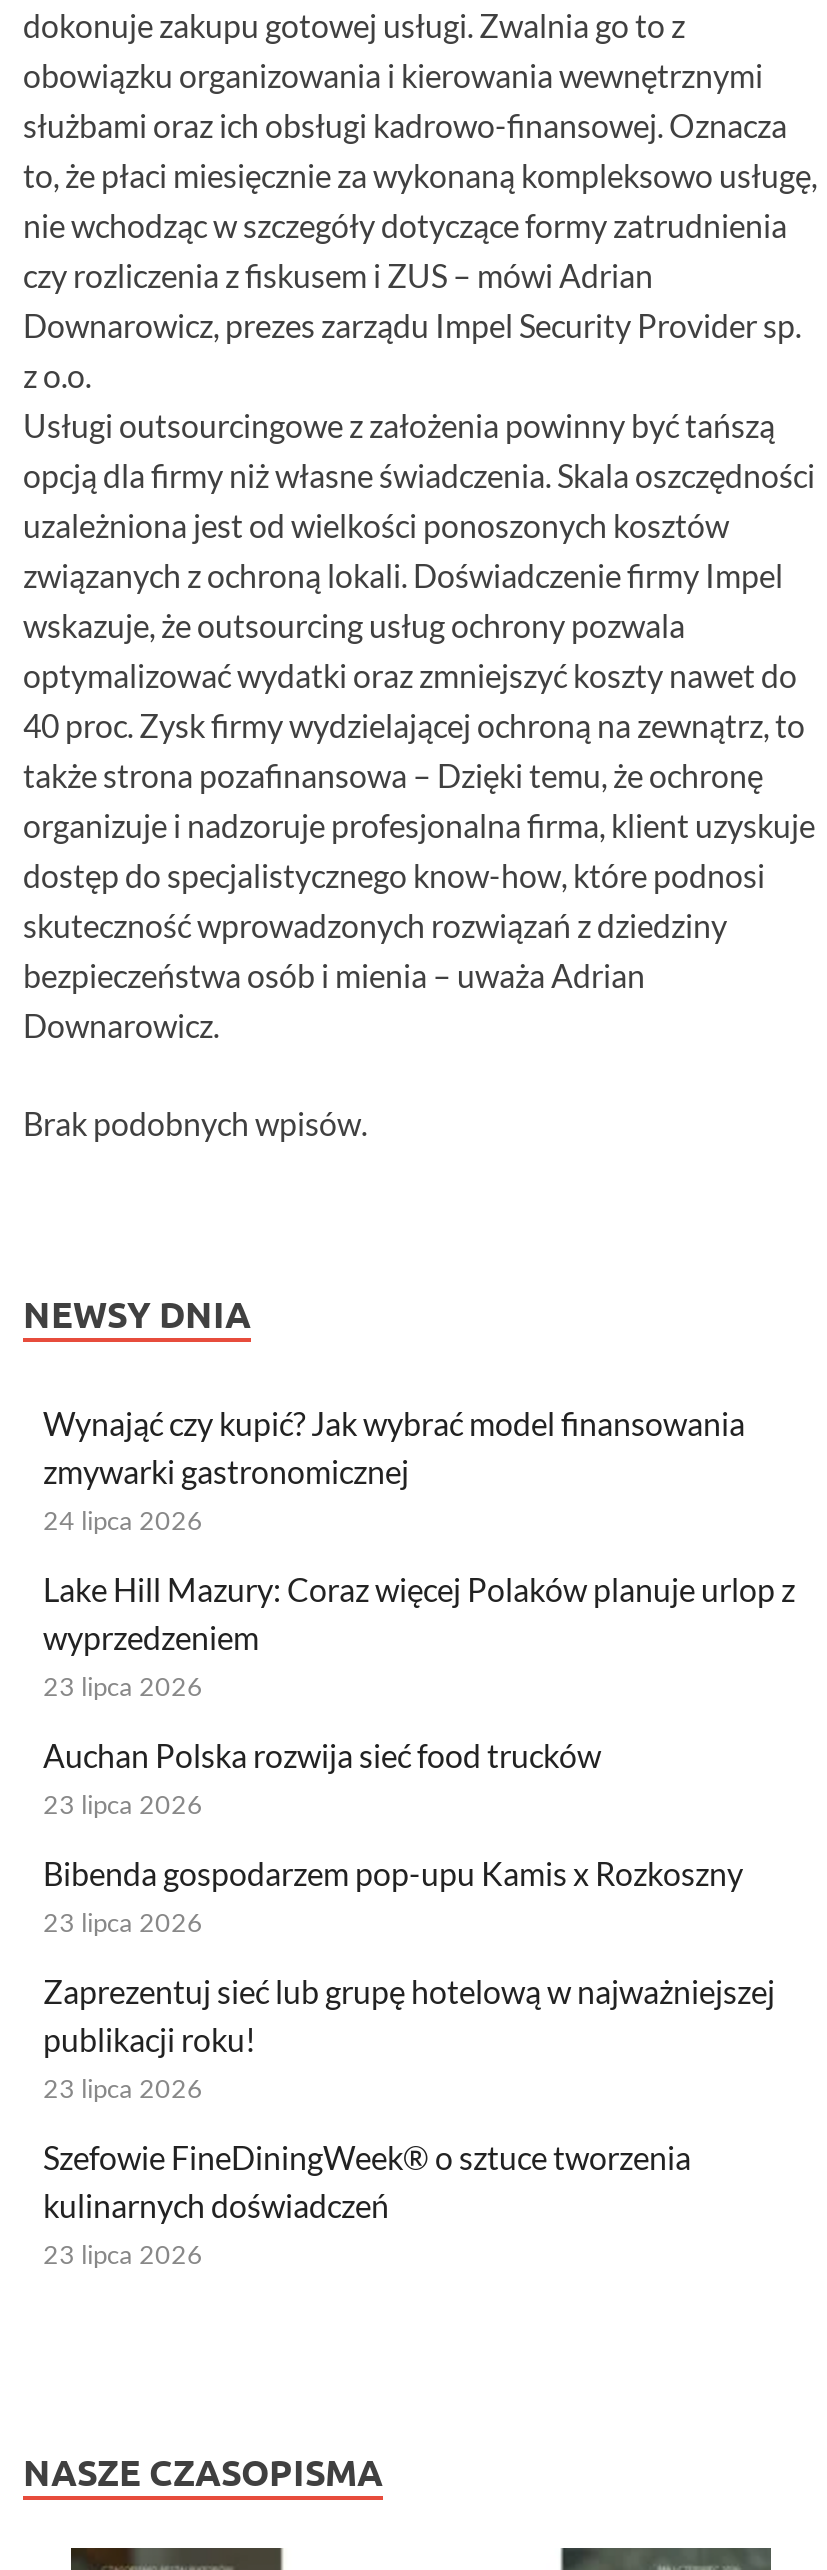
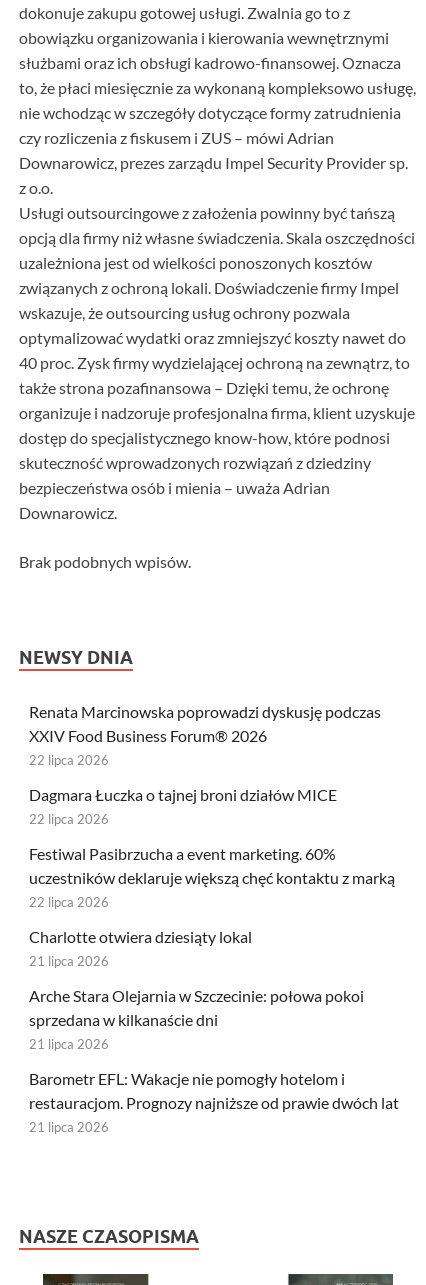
[43,1404,745,1536] Wynająć czy kupić? Jak wybrać model finansowania | zmywarki gastronomicznej | 24 lipca 2026 -> [29,702,381,768] Renata Marcinowska poprowadzi dyskusję podczas | XXIV Food Business Forum® 2026 | 22 lipca 2026
[43,1570,795,1702] Lake Hill Mazury: Coraz więcej Polaków planuje urlop z | wyprzedzeniem | 23 lipca 2026 -> [29,785,337,827] Dagmara Łuczka o tajnej broni działów MICE | 22 lipca 2026
[43,1736,601,1820] Auchan Polska rozwija sieć food trucków | 23 lipca 2026 -> [29,844,395,910] Festiwal Pasibrzucha a event marketing. 60% | uczestników deklaruje większą chęć kontaktu z marką | 22 lipca 2026
[43,1854,743,1938] Bibenda gospodarzem pop-upu Kamis x Rozkoszny | 23 lipca 2026 -> [29,927,252,969] Charlotte otwiera dziesiąty lokal | 21 lipca 2026
[43,1972,775,2104] Zaprezentuj sieć lub grupę hotelową w najważniejszej | publikacji roku! | 23 lipca 2026 -> [29,986,364,1052] Arche Stara Olejarnia w Szczecinie: połowa pokoi | sprzedana w kilkanaście dni | 21 lipca 2026
[43,2138,691,2270] Szefowie FineDiningWeek® o sztuce tworzenia | kulinarnych doświadczeń | 23 lipca 2026 -> [29,1069,399,1135] Barometr EFL: Wakacje nie pomogły hotelom i | restauracjom. Prognozy najniższe od prawie dwóch lat | 21 lipca 2026

